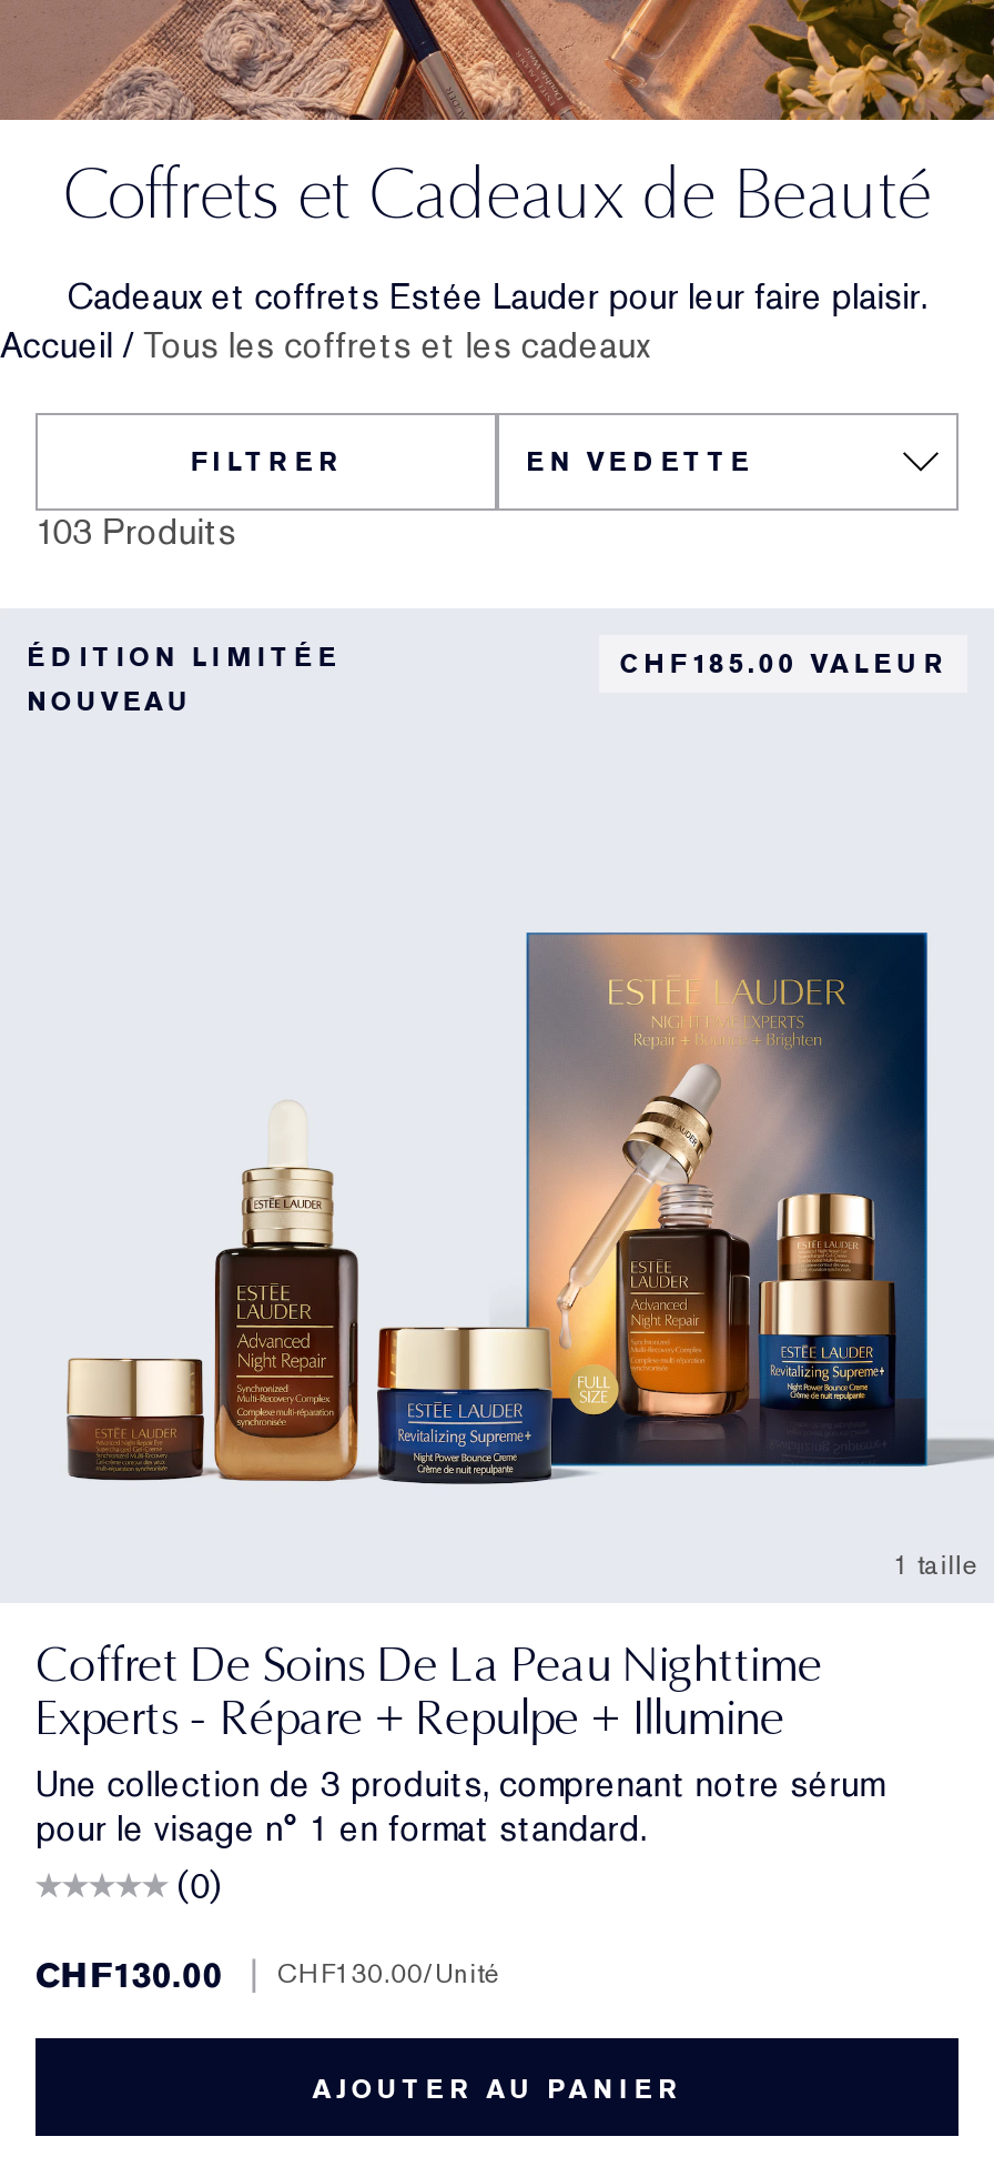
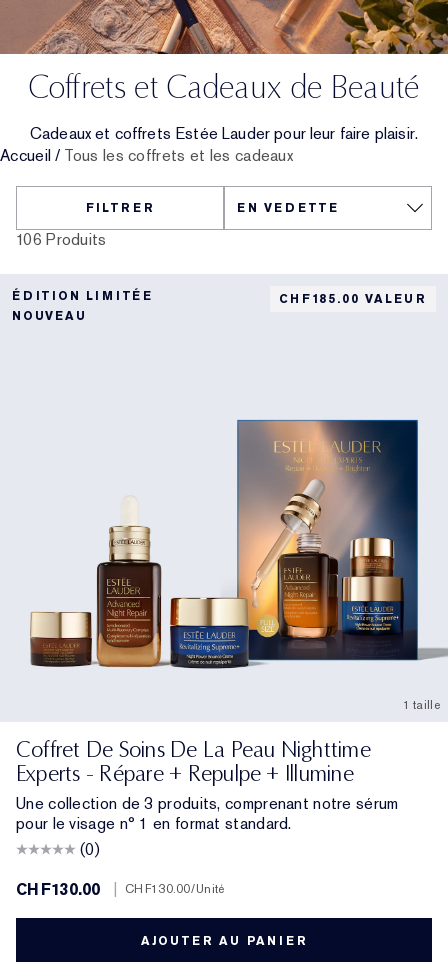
[35,508,237,555] 103 Produits -> [16,229,107,250] 106 Produits

